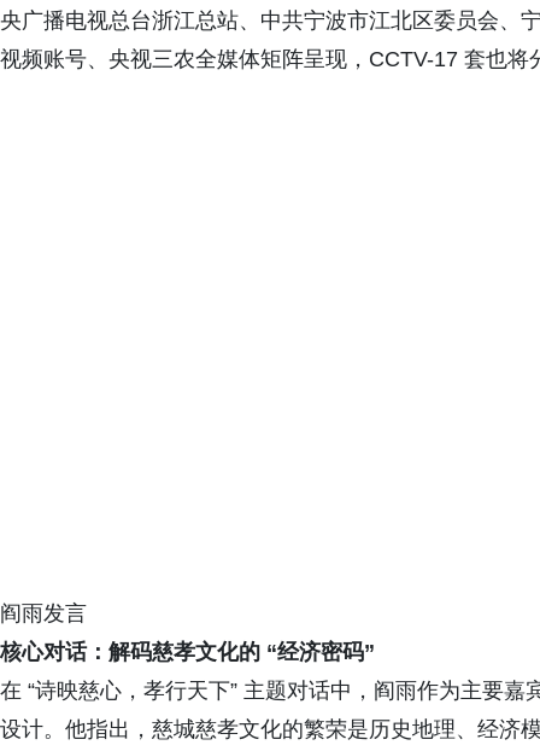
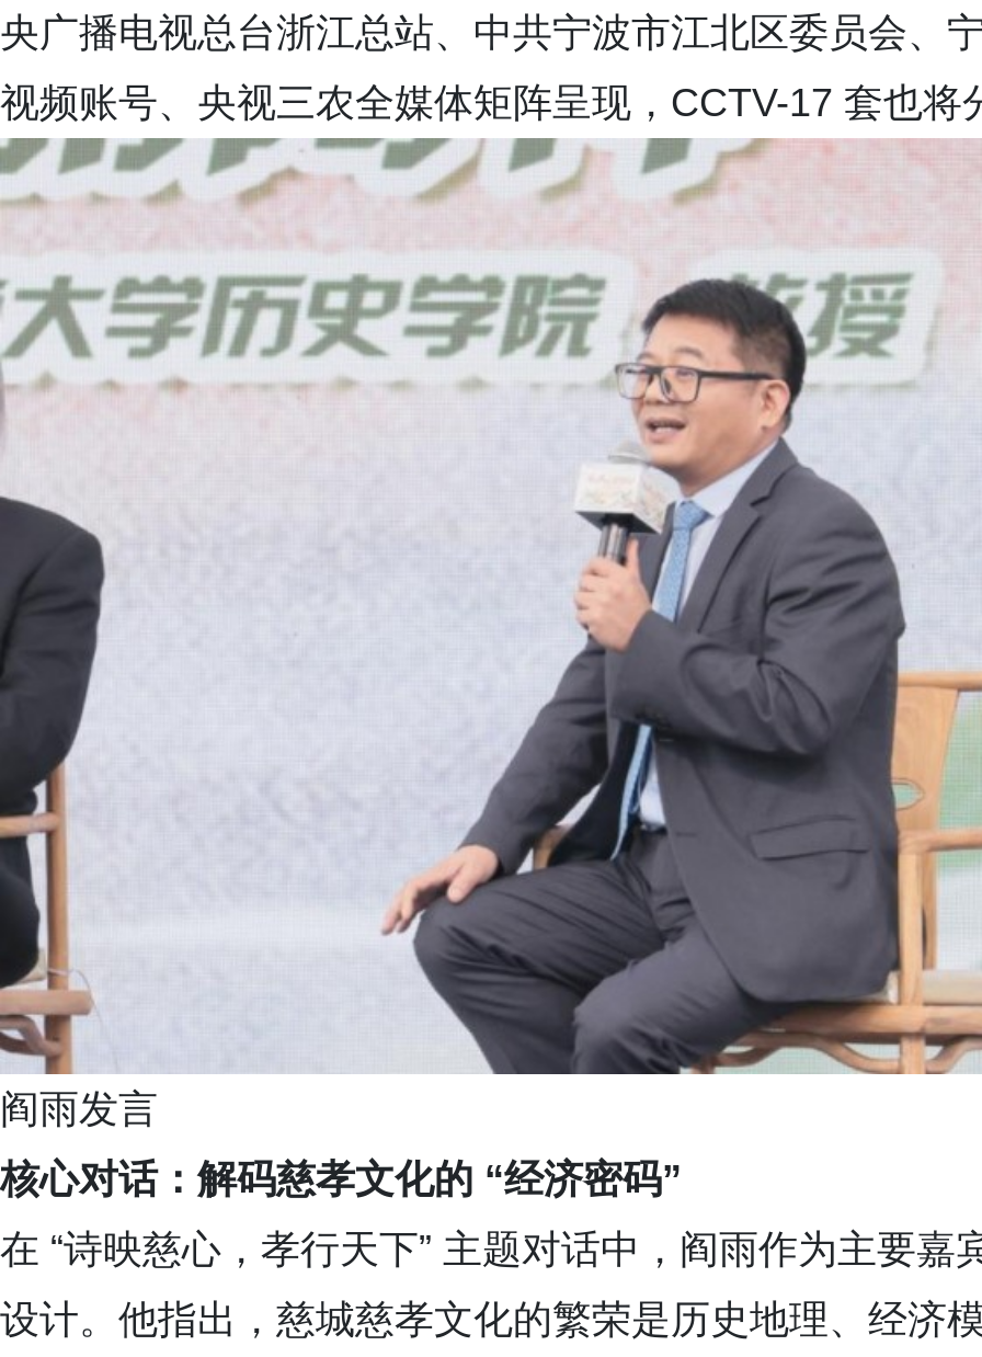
none -> [7,136,975,1076] [image]

